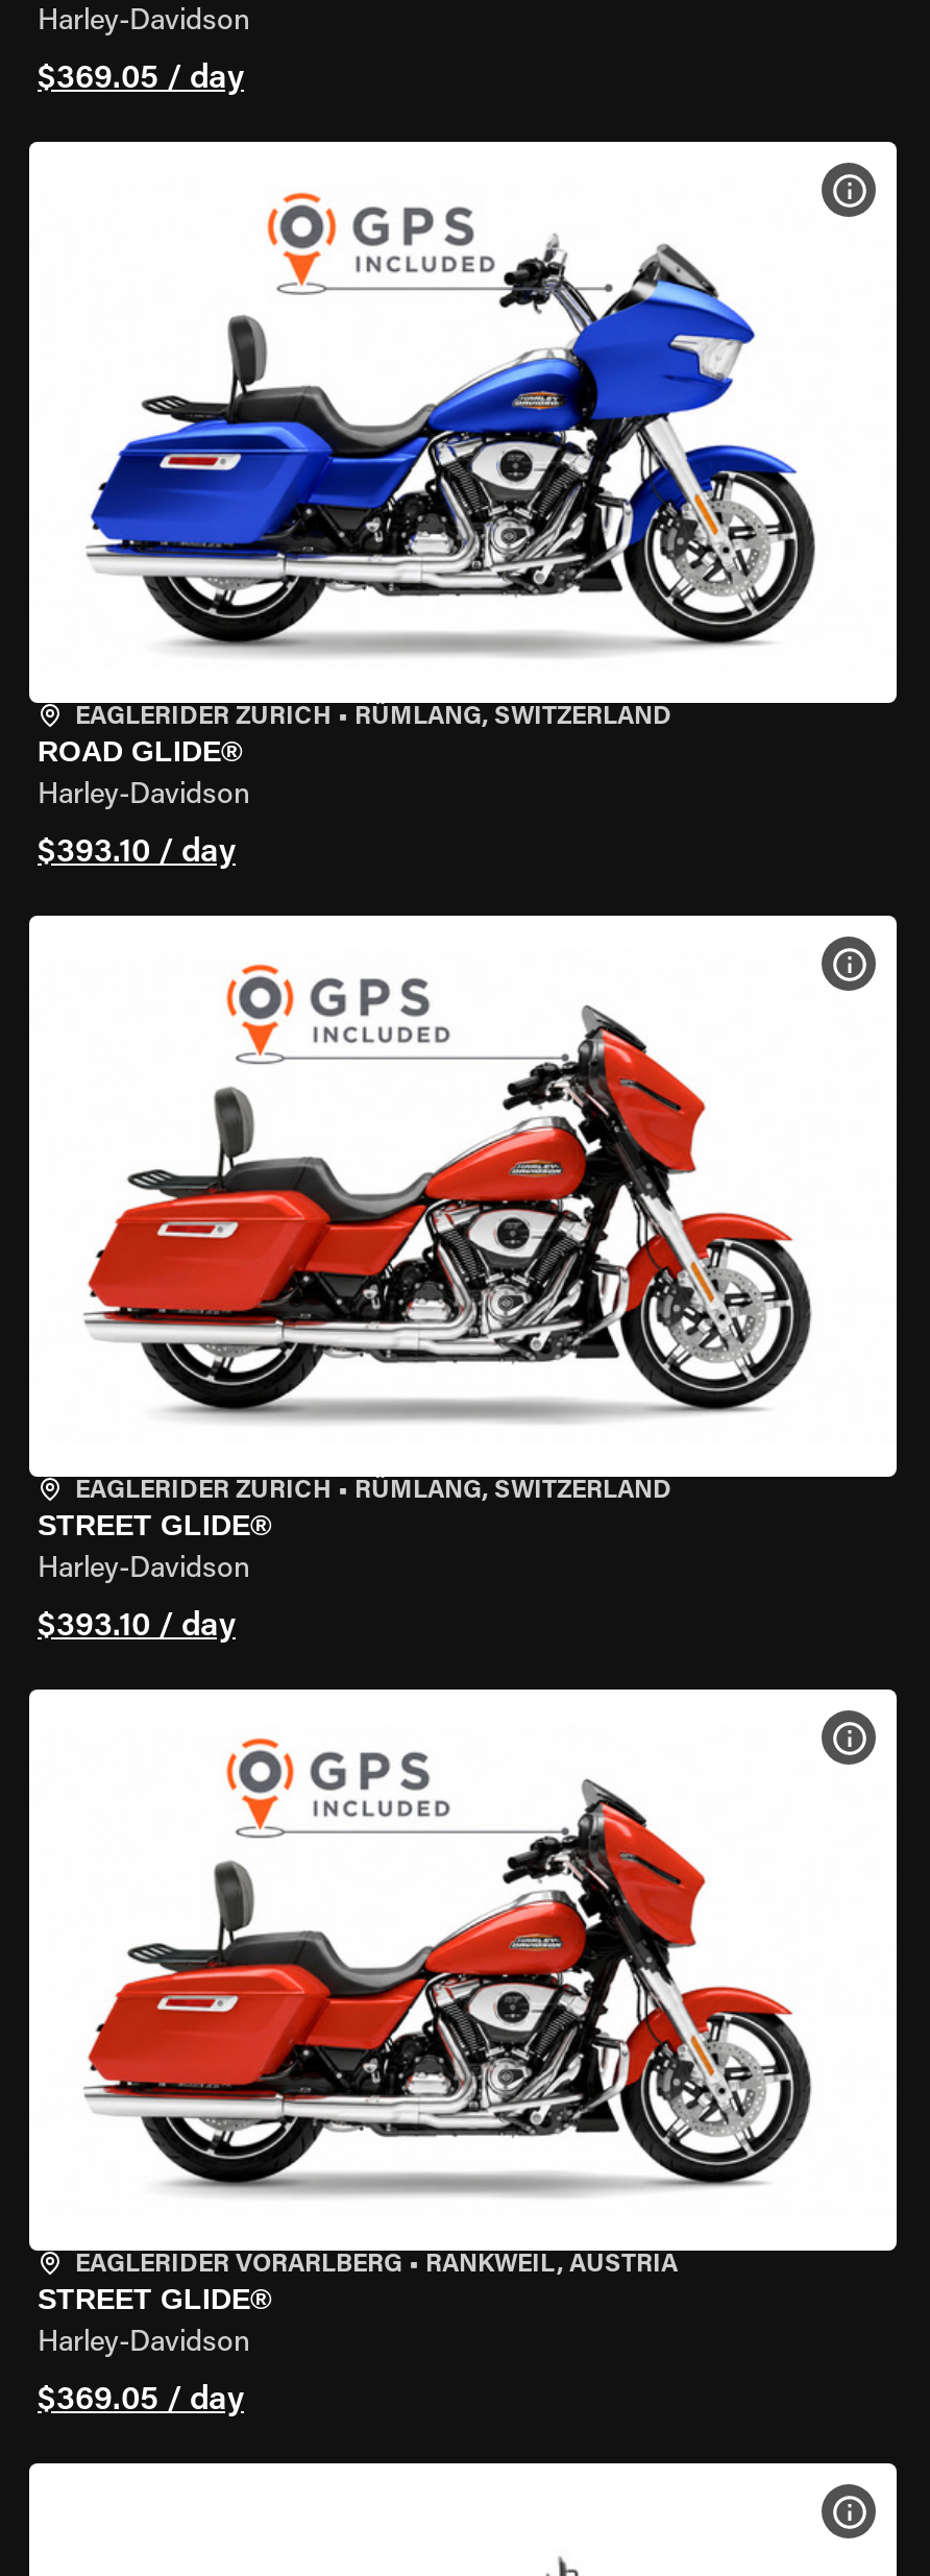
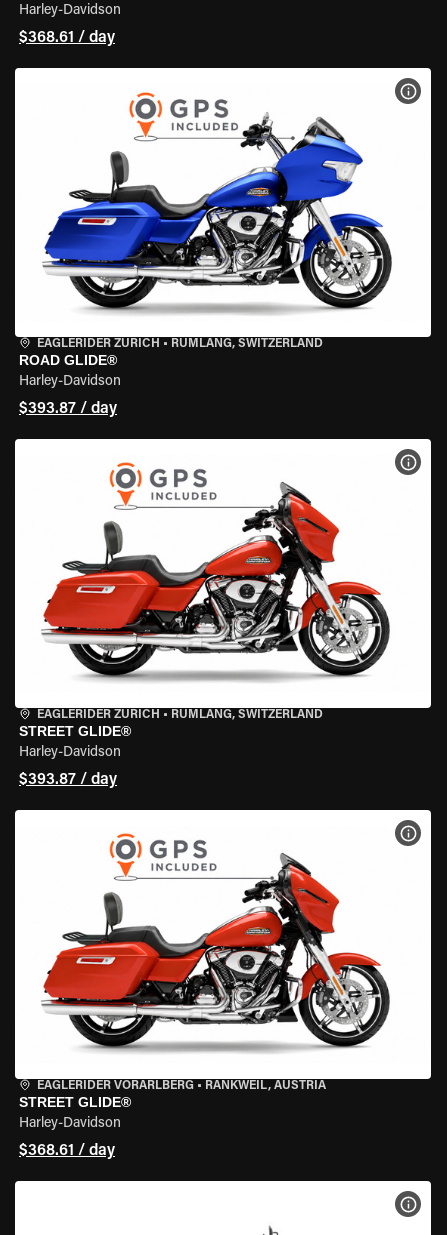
[38,63,244,96] $369.05 / day -> [19,30,115,46] $368.61 / day
[38,836,236,870] $393.10 / day -> [19,401,117,417] $393.87 / day
[38,1610,236,1644] $393.10 / day -> [19,772,117,788] $393.87 / day
[38,2384,244,2417] $369.05 / day -> [19,1143,115,1159] $368.61 / day

